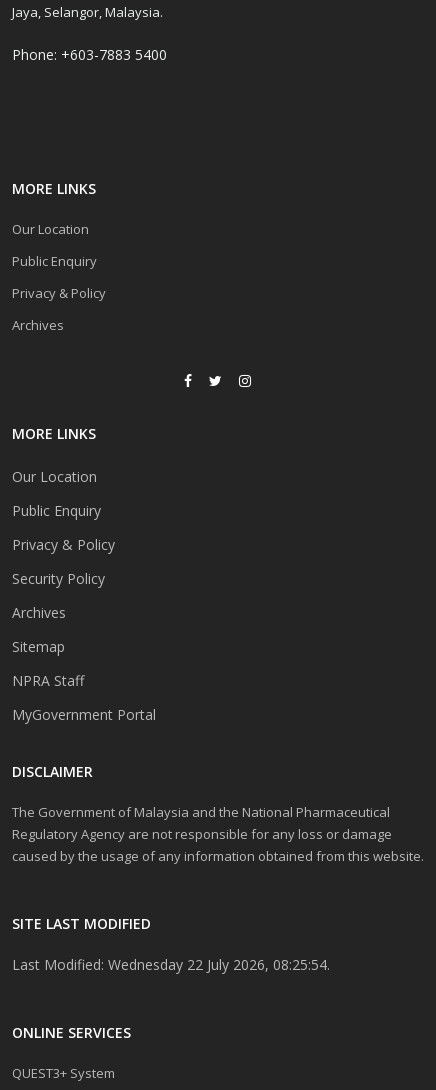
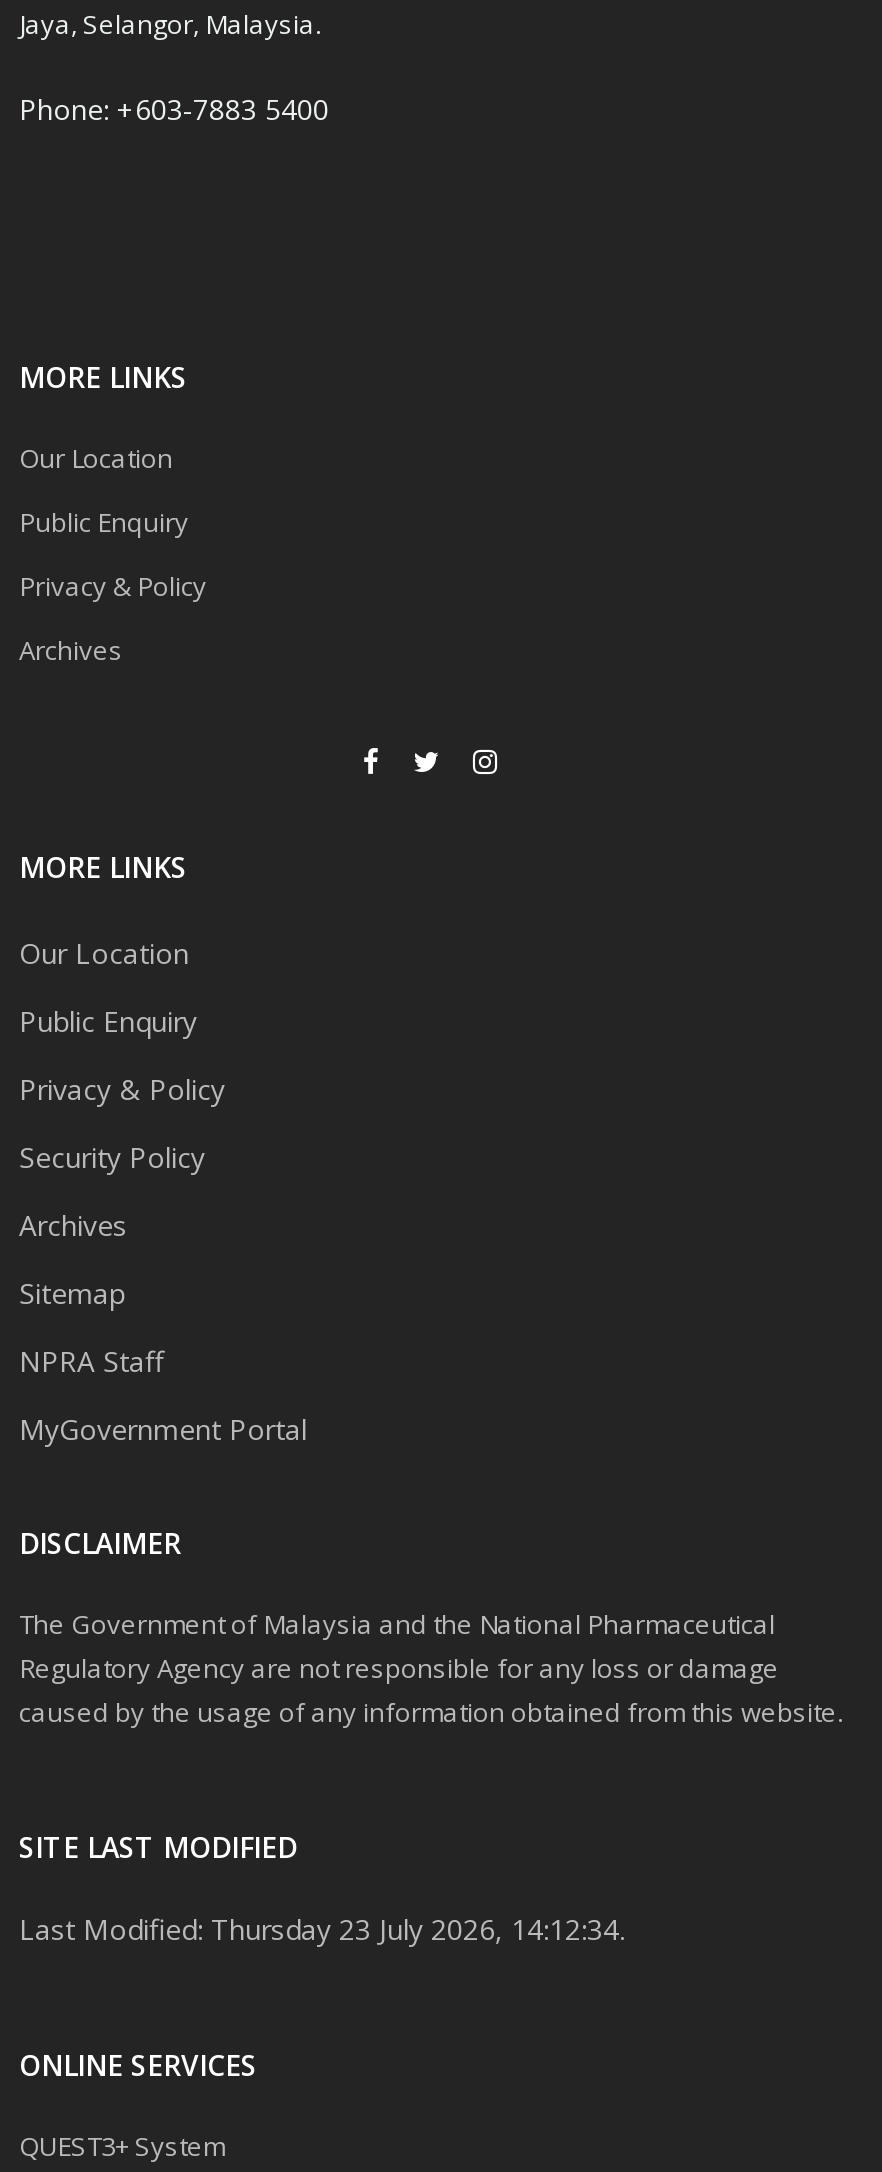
[12,954,330,973] Last Modified: Wednesday 22 July 2026, 08:25:54. -> [19,1909,625,1947] Last Modified: Thursday 23 July 2026, 14:12:34.

